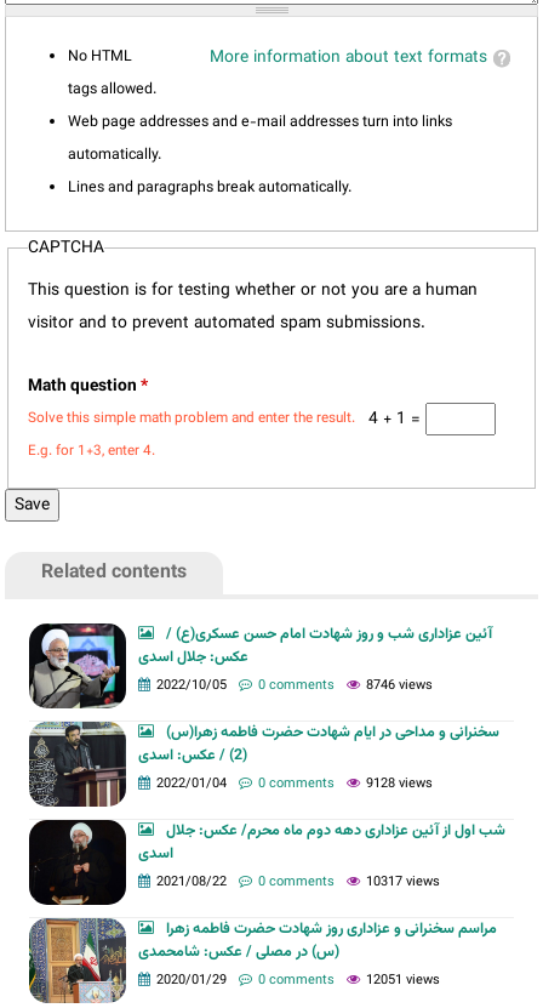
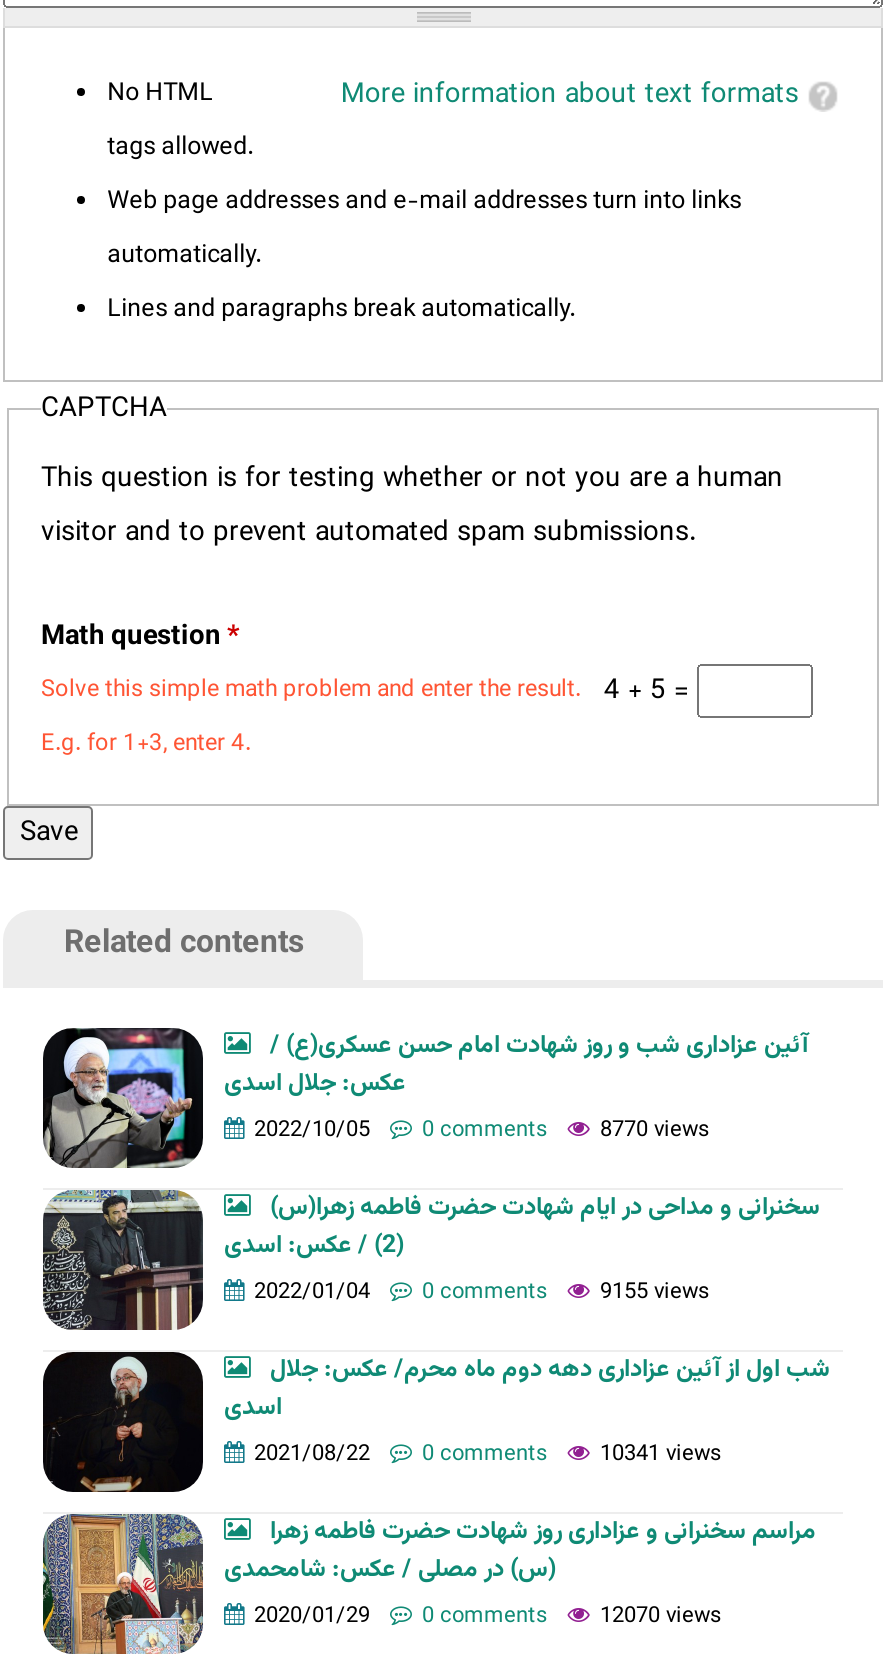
[28,406,426,432] Solve this simple math problem and enter the result. 4 + 1 = -> [41,670,698,712] Solve this simple math problem and enter the result. 4 + 5 =
[157,676,433,696] 2022/10/05 0 comments 8746 views -> [254,1114,710,1148] 2022/10/05 0 comments 8770 views
[157,774,433,794] 2022/01/04 0 comments 9128 views -> [254,1276,710,1310] 2022/01/04 0 comments 9155 views
[157,872,441,893] 2021/08/22 0 comments 10317 views -> [254,1438,722,1472] 2021/08/22 0 comments 10341 views
[157,970,441,991] 2020/01/29 0 comments 12051 views -> [254,1600,722,1634] 2020/01/29 0 comments 12070 views

